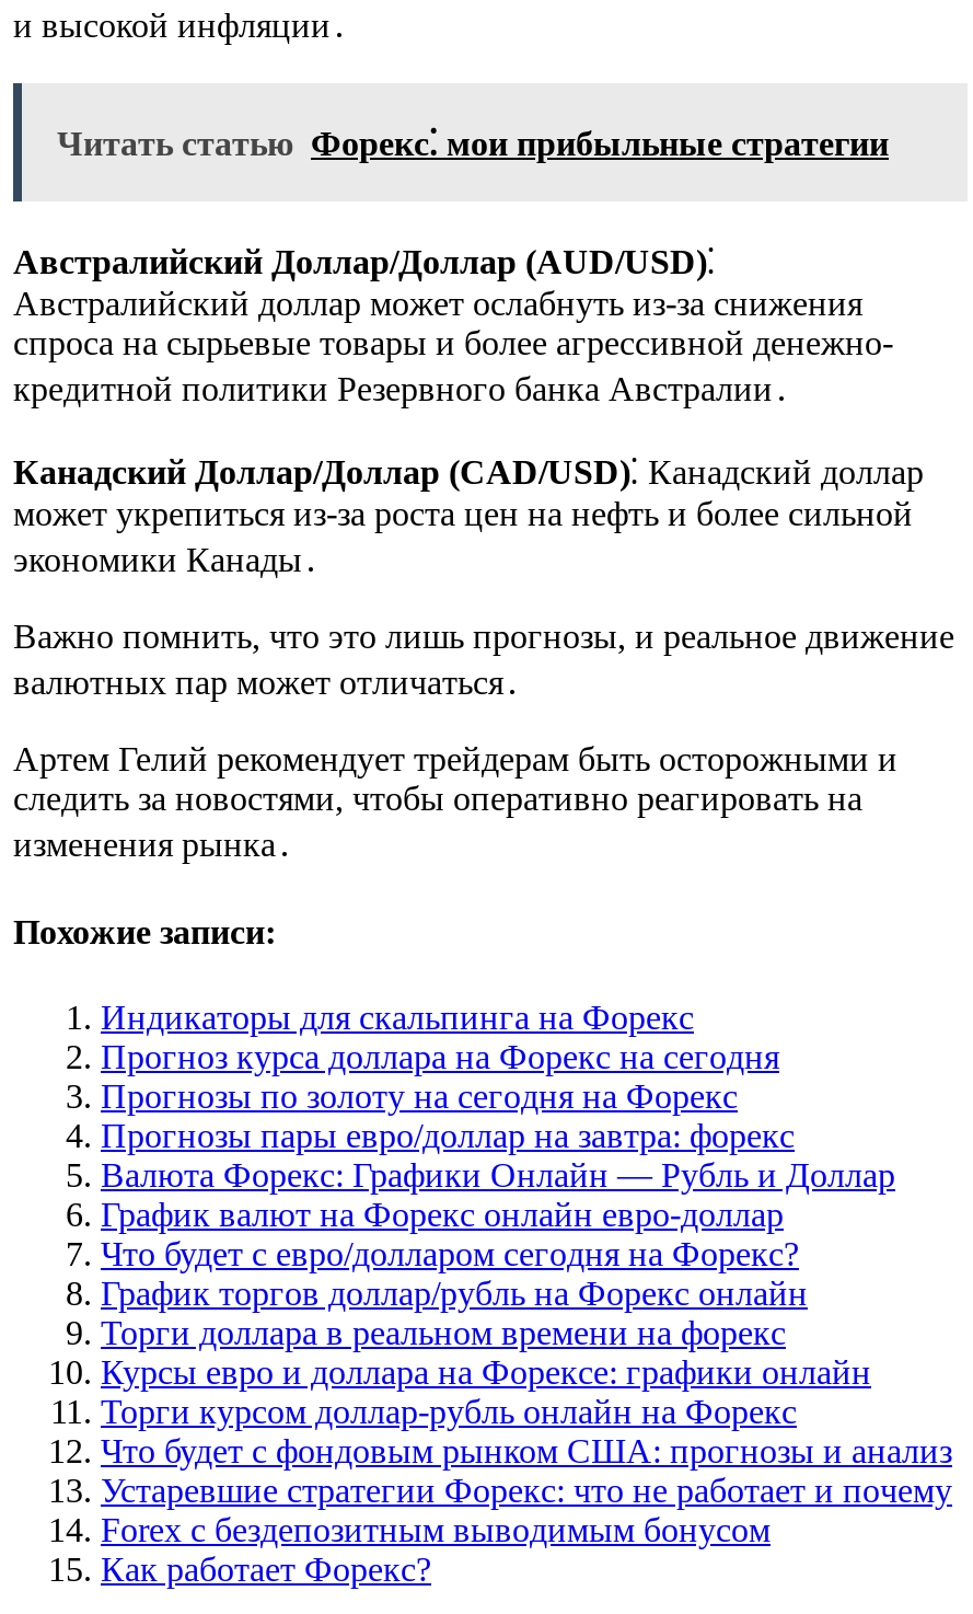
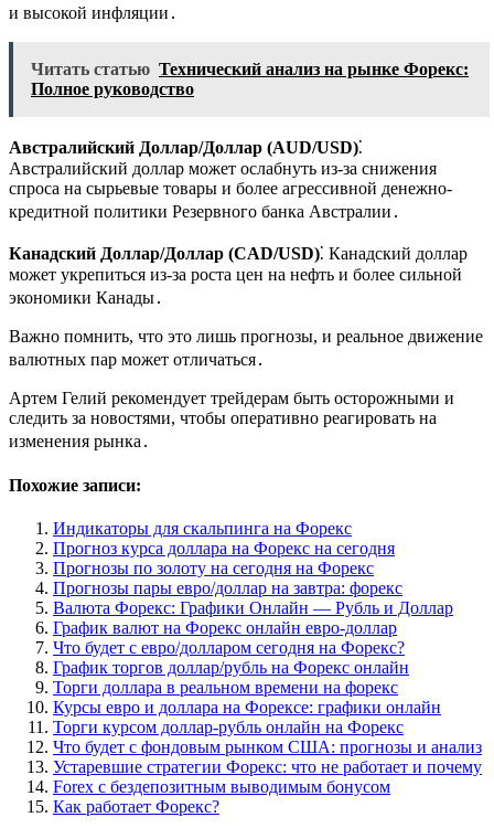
[57,124,889,162] Читать статью Форекс⁚ мои прибыльные стратегии -> [31,59,469,98] Читать статью Технический анализ на рынке Форекс: | Полное руководство

